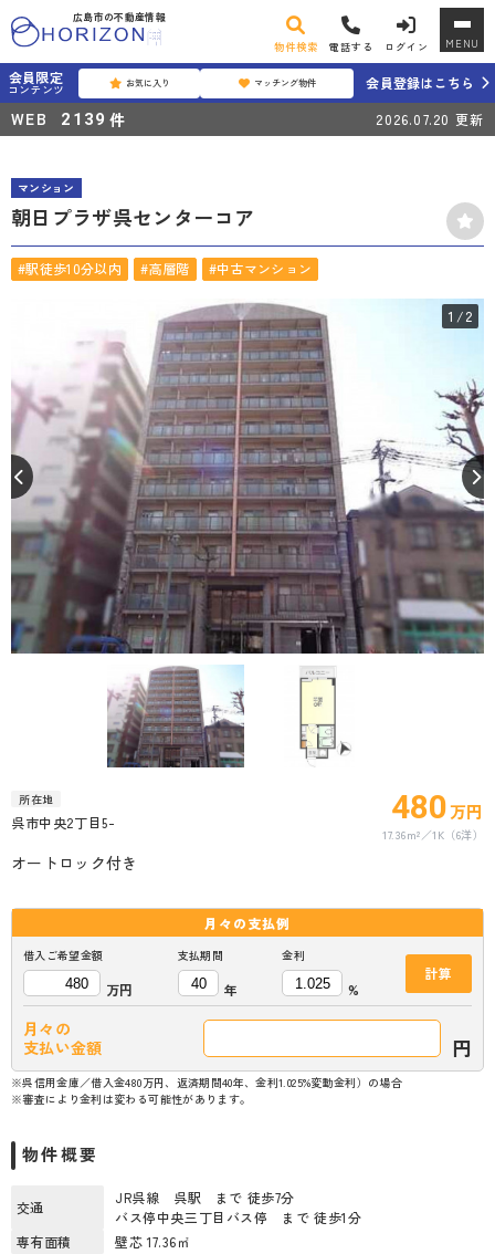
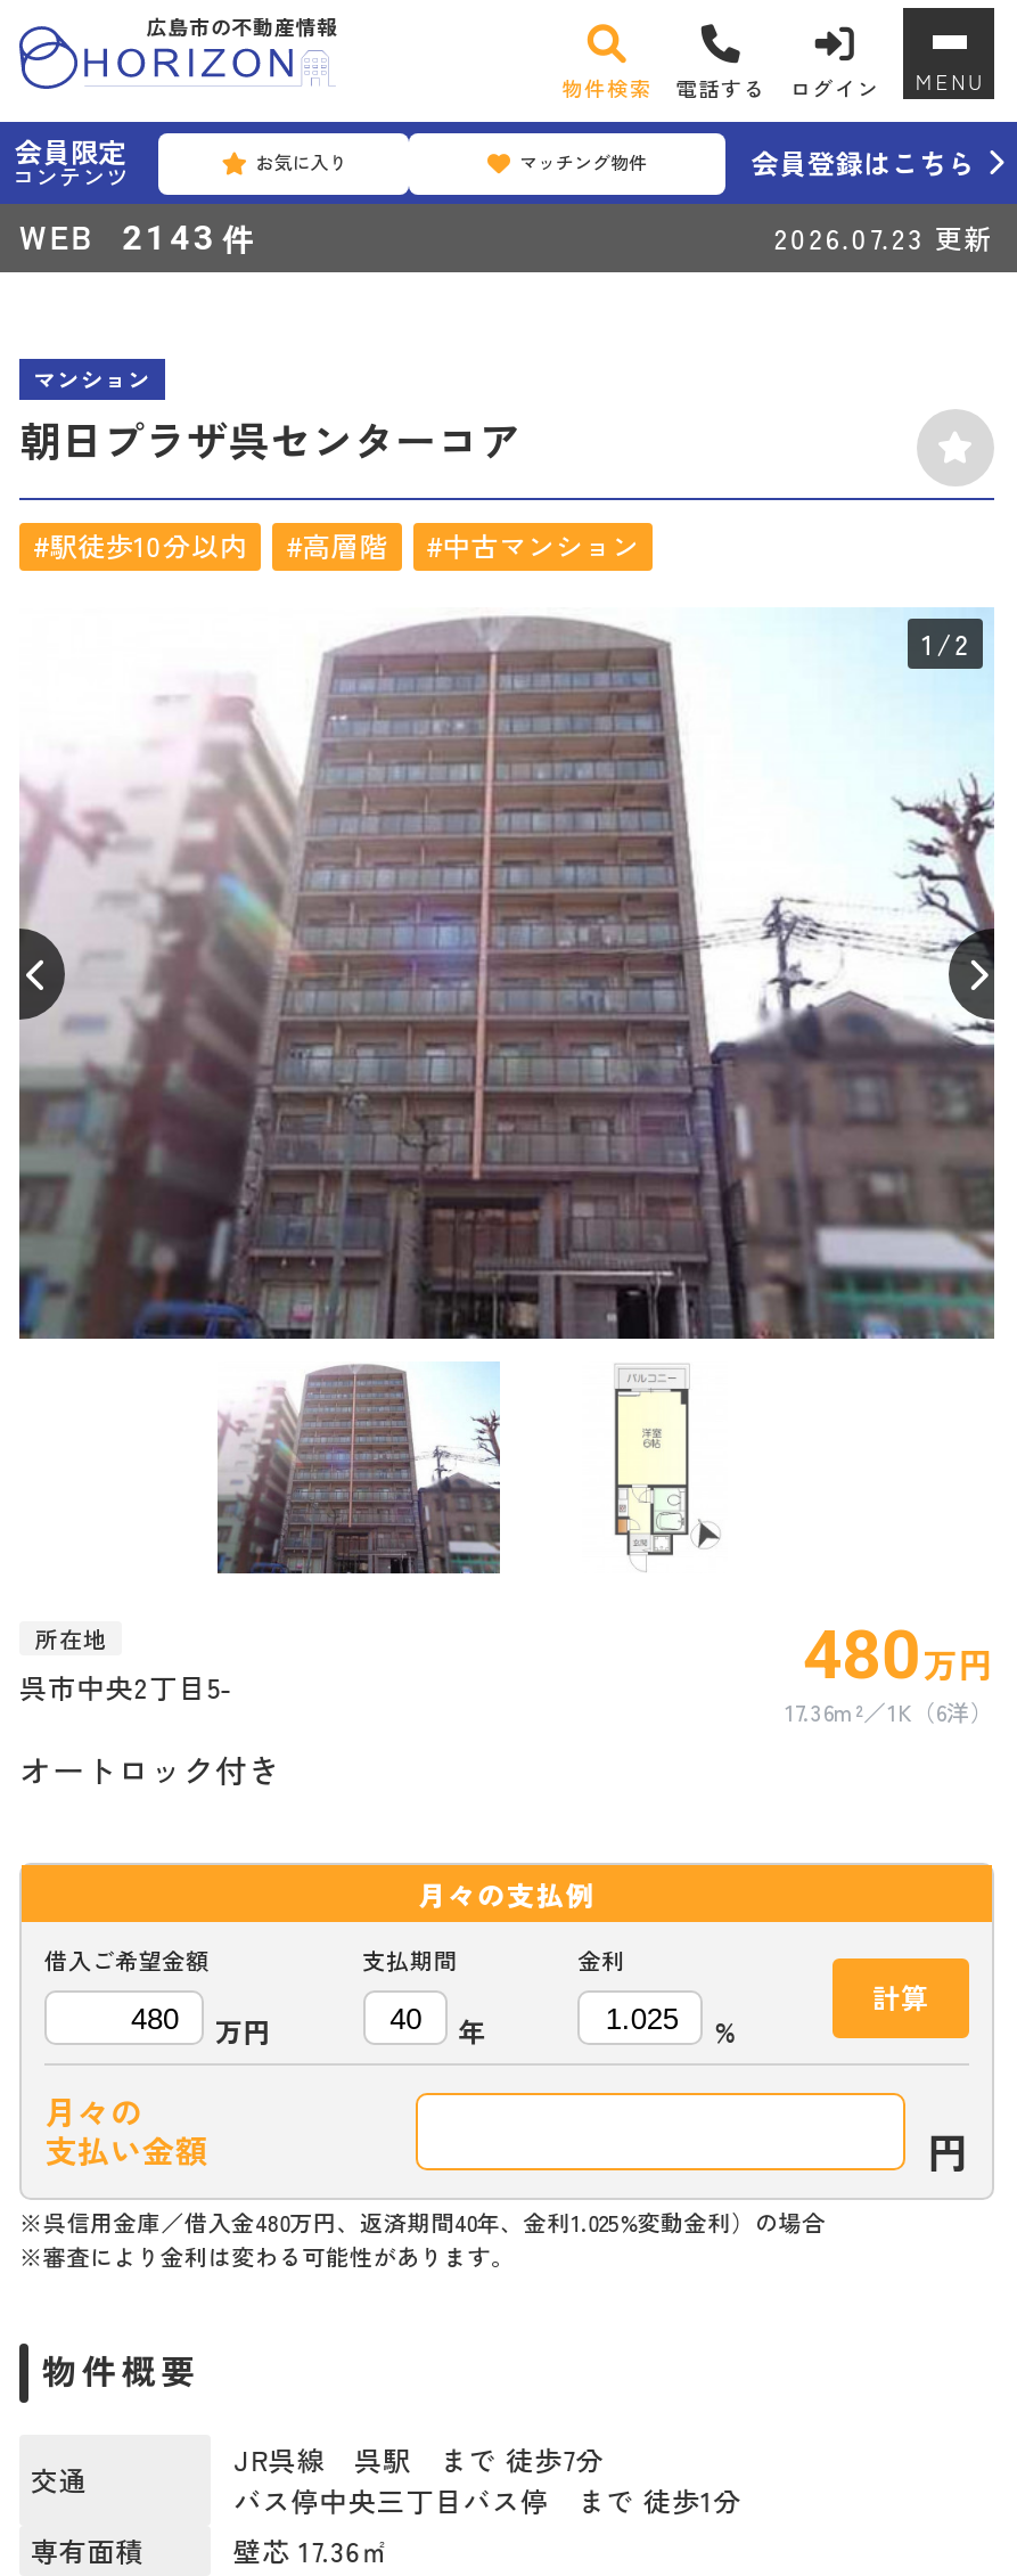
[11,107,126,130] WEB 2139 件 -> [19,212,257,261] WEB 2143 件
[376,109,484,128] 2026.07.20更新 -> [774,218,994,256] 2026.07.23更新

